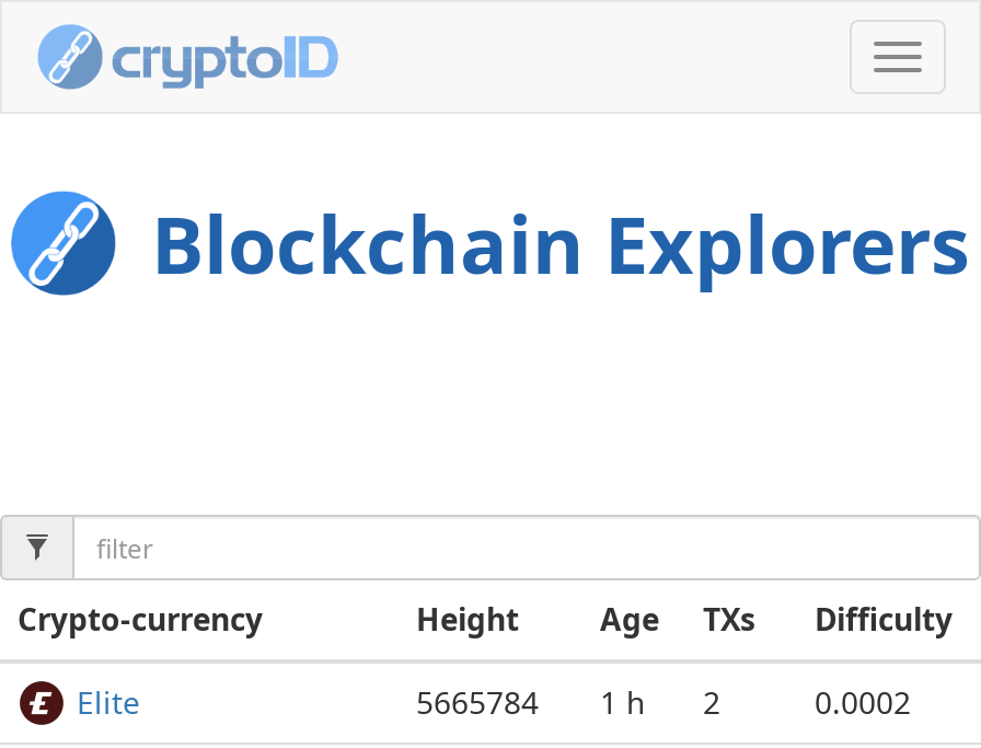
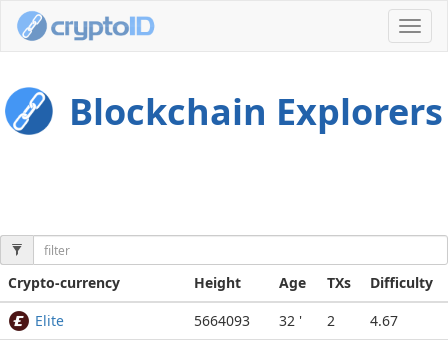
[416,682,646,724] 5665784 | 1 h -> [194,311,302,330] 5664093 | 32 '
[815,682,911,724] 0.0002 -> [370,311,398,330] 4.67

